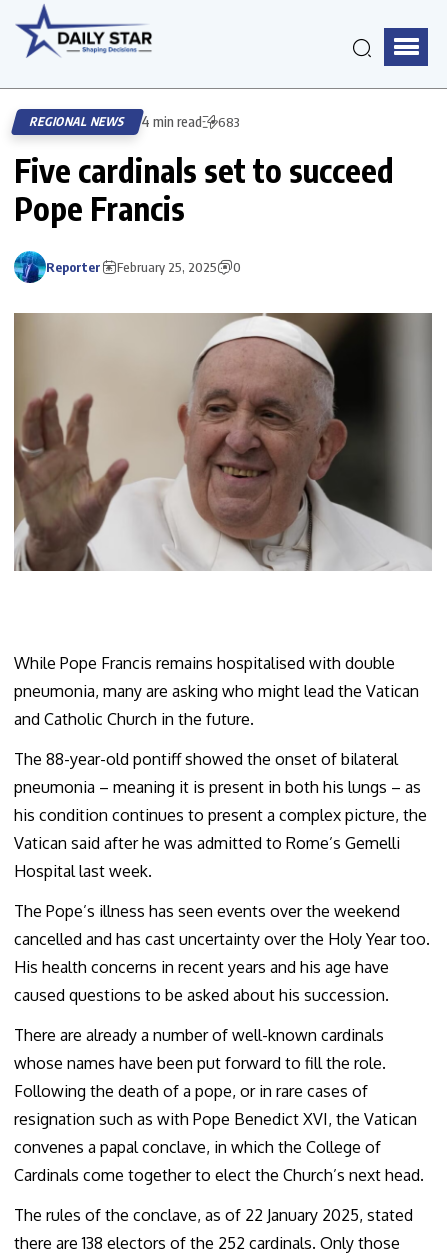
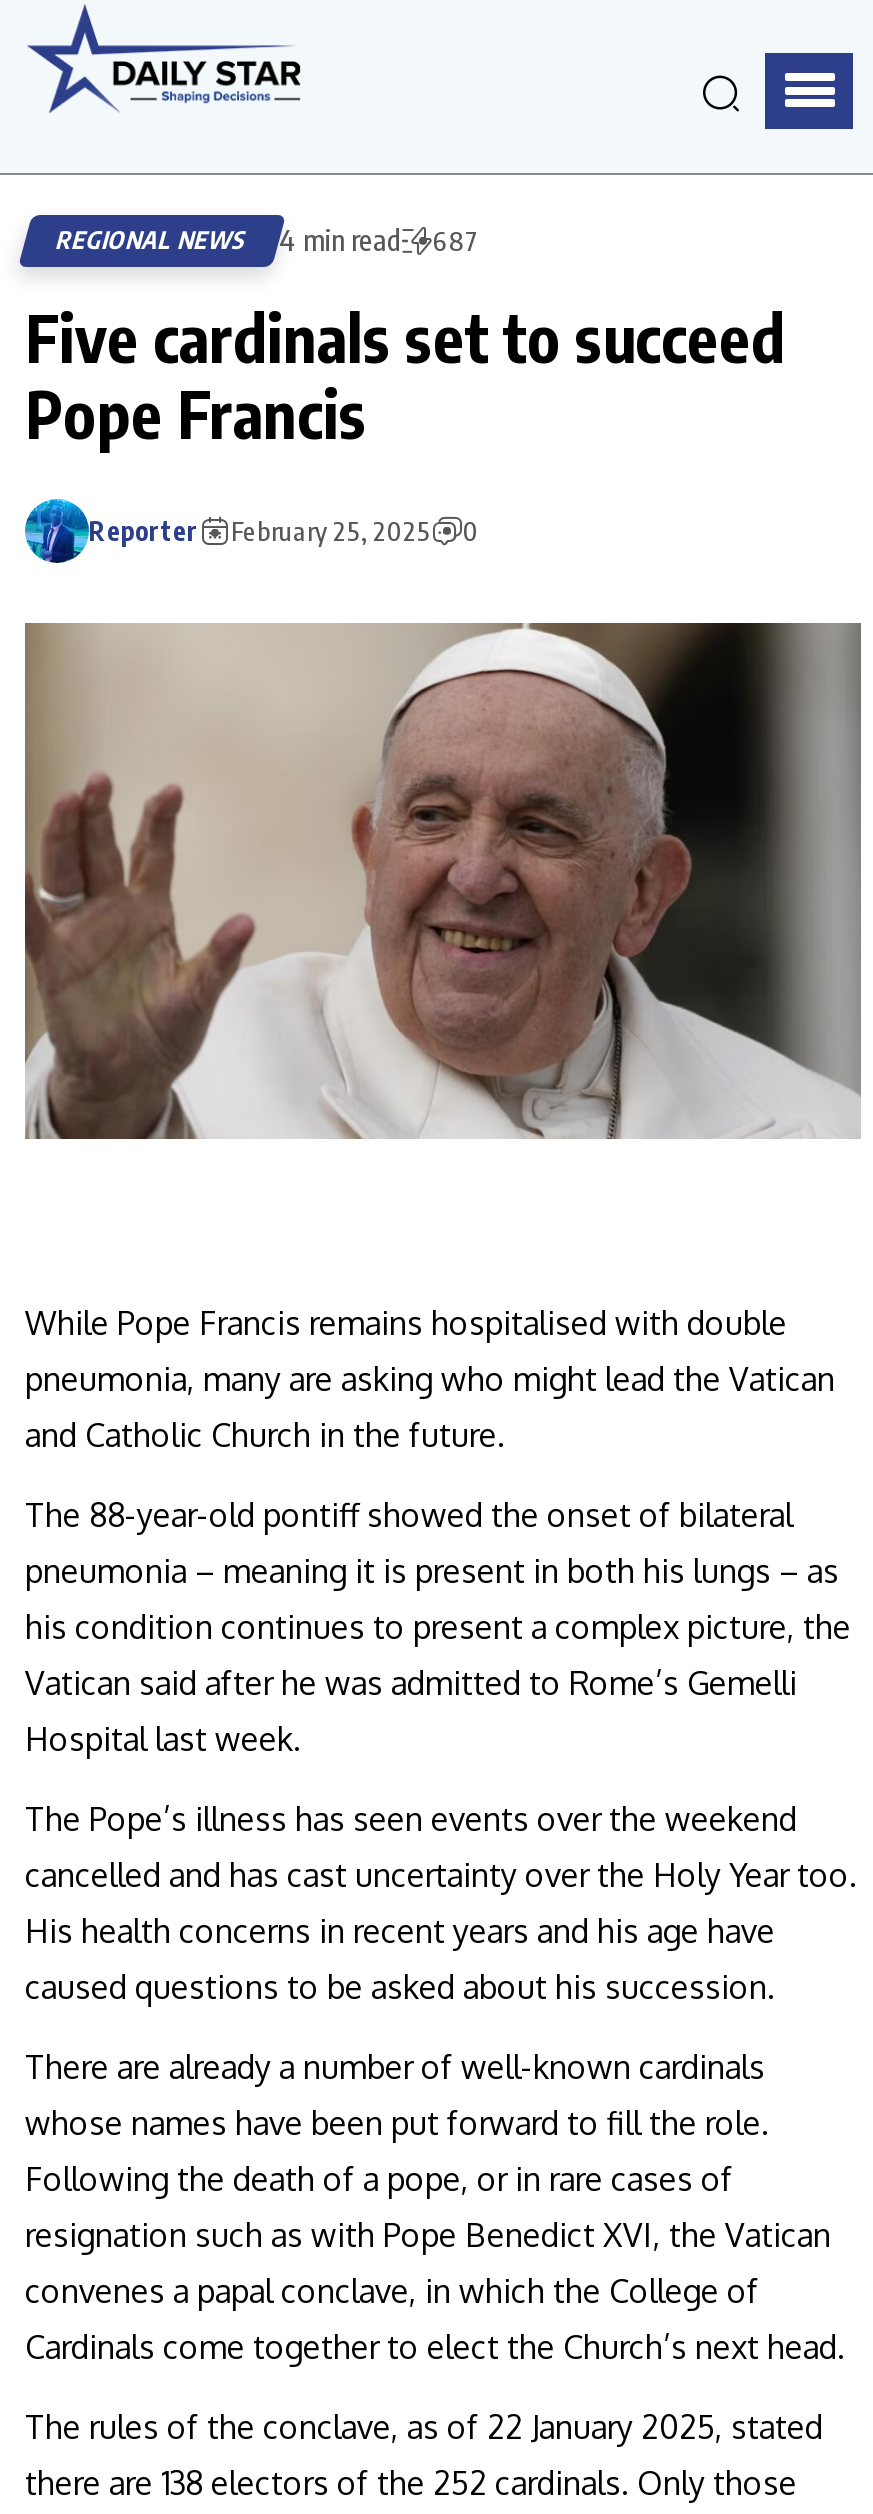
[28,113,240,130] REGIONAL NEWS 4 min read 683 -> [53,223,479,257] REGIONAL NEWS 4 min read 687

